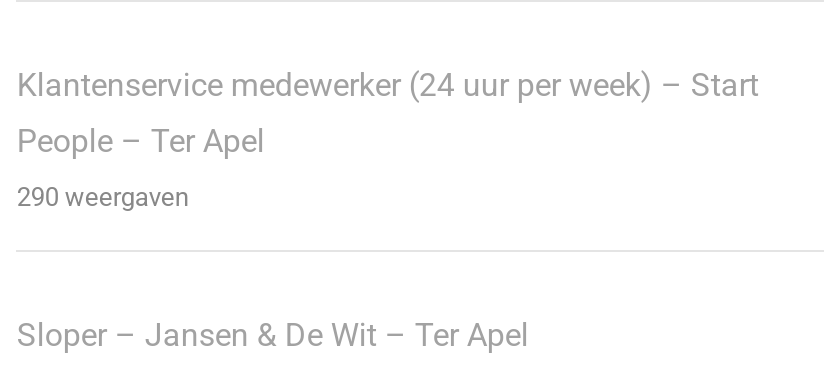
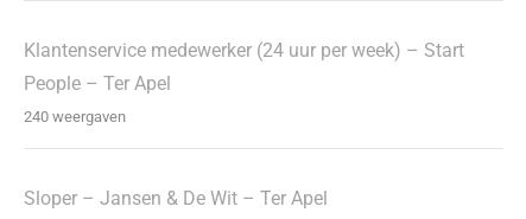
[17,182,189,212] 290 weergaven -> [24,108,126,126] 240 weergaven

